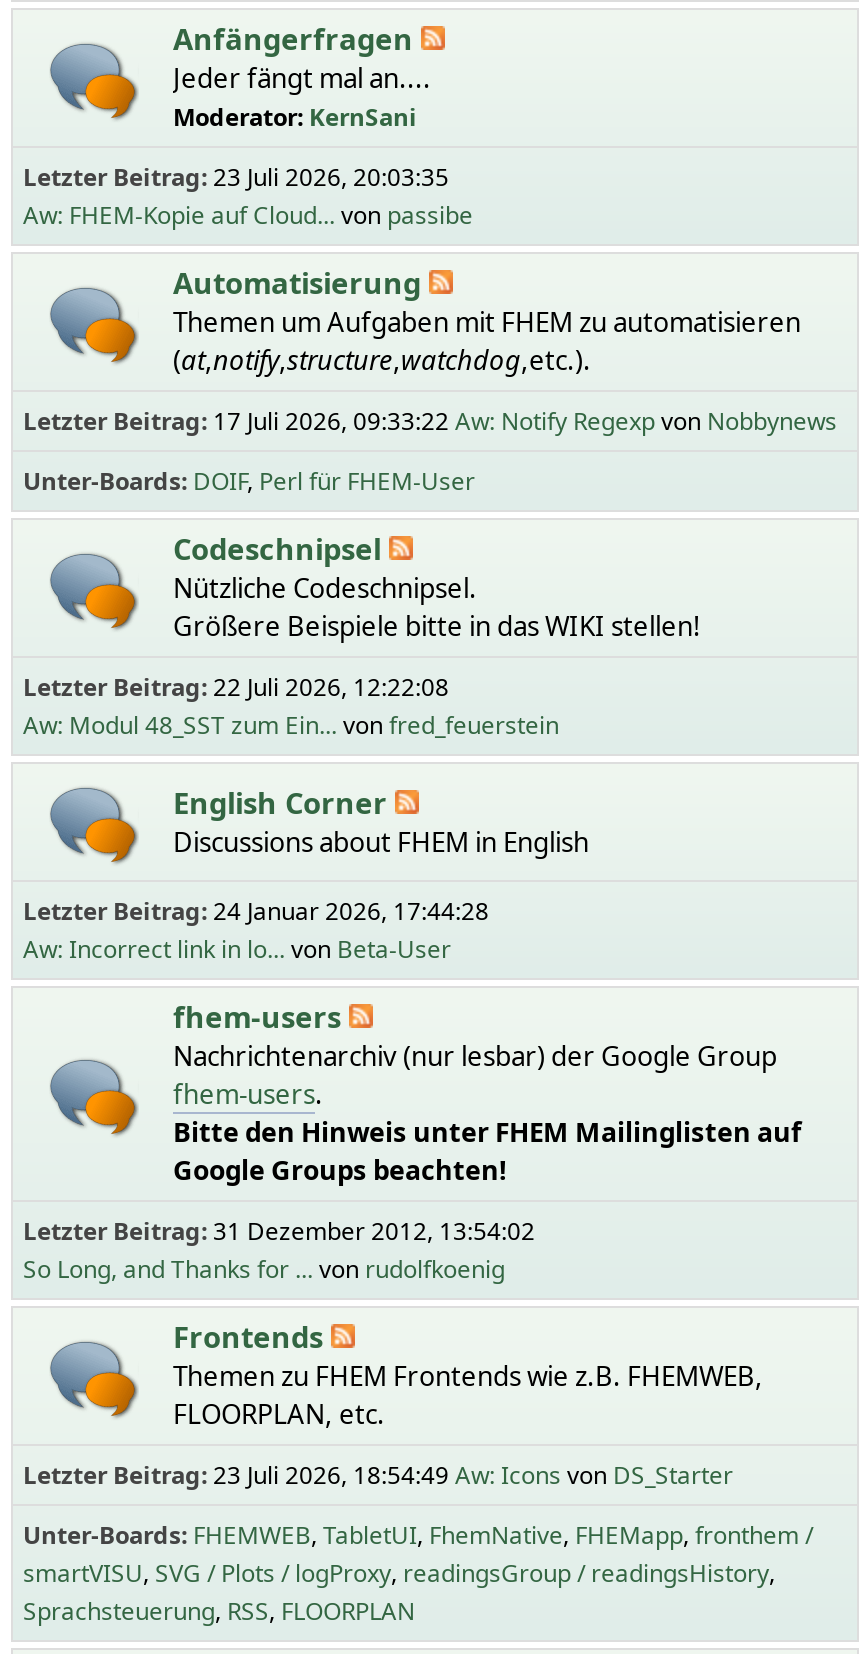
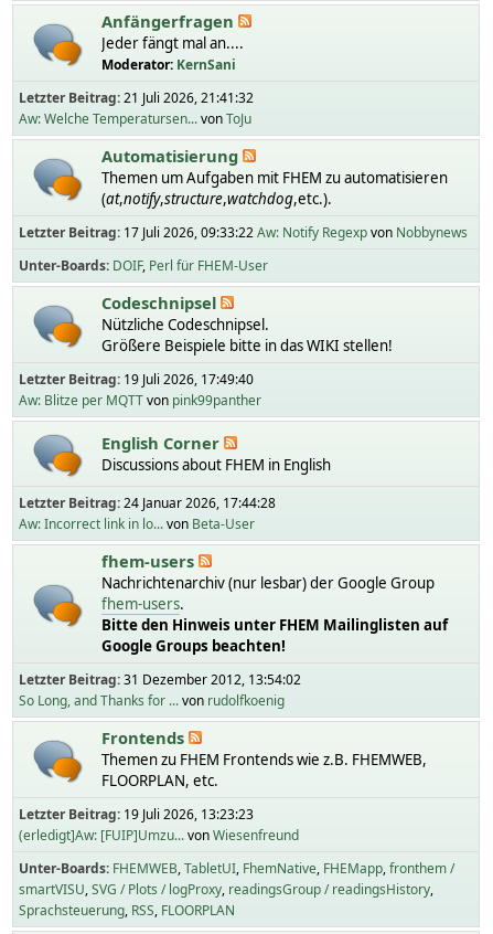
[23,160,473,232] Letzter Beitrag: 23 Juli 2026, 20:03:35 | Aw: FHEM-Kopie auf Cloud... von passibe -> [19,88,254,128] Letzter Beitrag: 21 Juli 2026, 21:41:32 | Aw: Welche Temperatursen... von ToJu
[23,670,559,742] Letzter Beitrag: 22 Juli 2026, 12:22:08 | Aw: Modul 48_SST zum Ein... von fred_feuerstein -> [19,370,261,410] Letzter Beitrag: 19 Juli 2026, 17:49:40 | Aw: Blitze per MQTT von pink99panther
[23,1458,733,1492] Letzter Beitrag: 23 Juli 2026, 18:54:49 Aw: Icons von DS_Starter -> [19,805,299,845] Letzter Beitrag: 19 Juli 2026, 13:23:23 | (erledigt]Aw: [FUIP]Umzu... von Wiesenfreund

